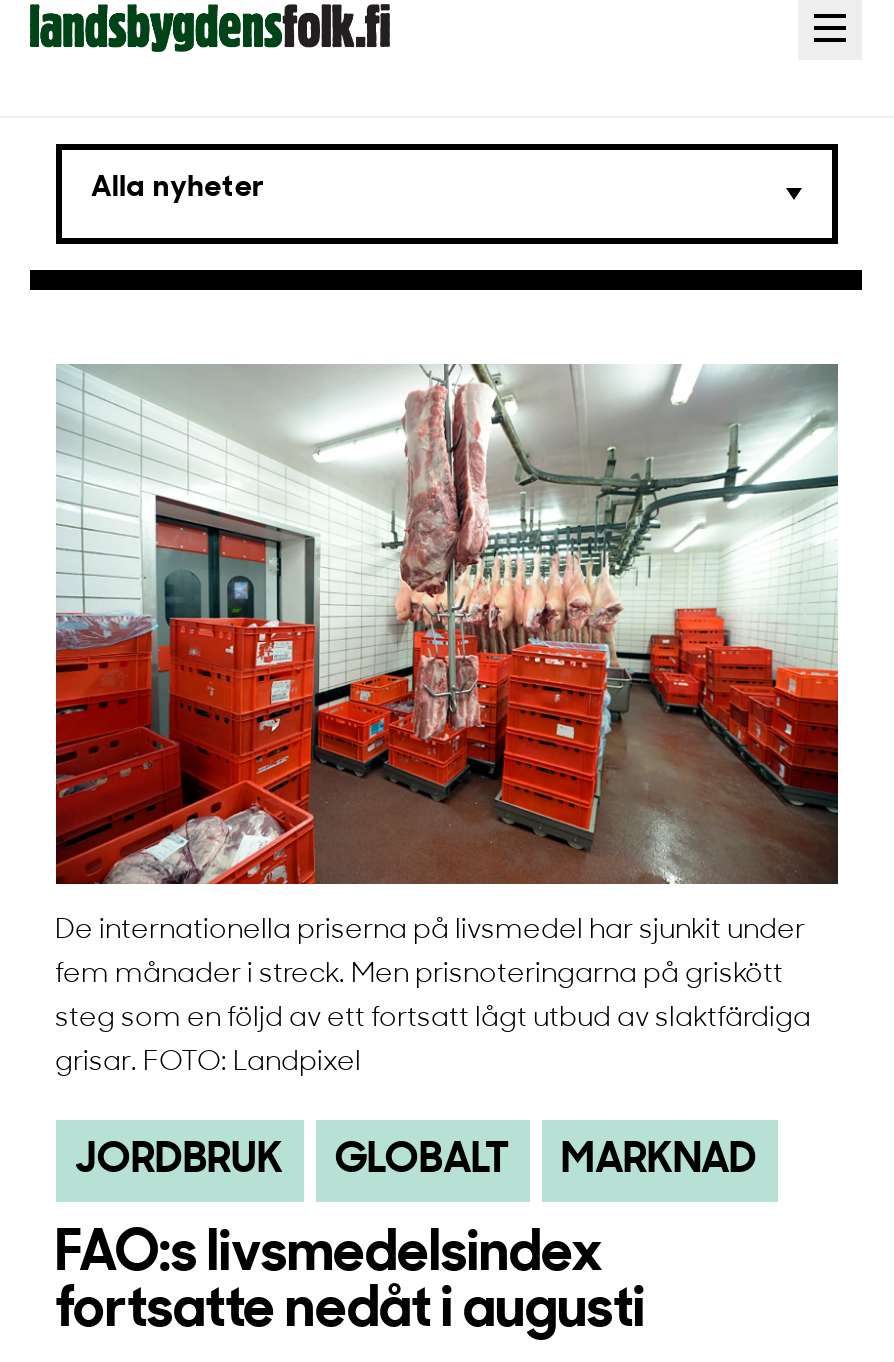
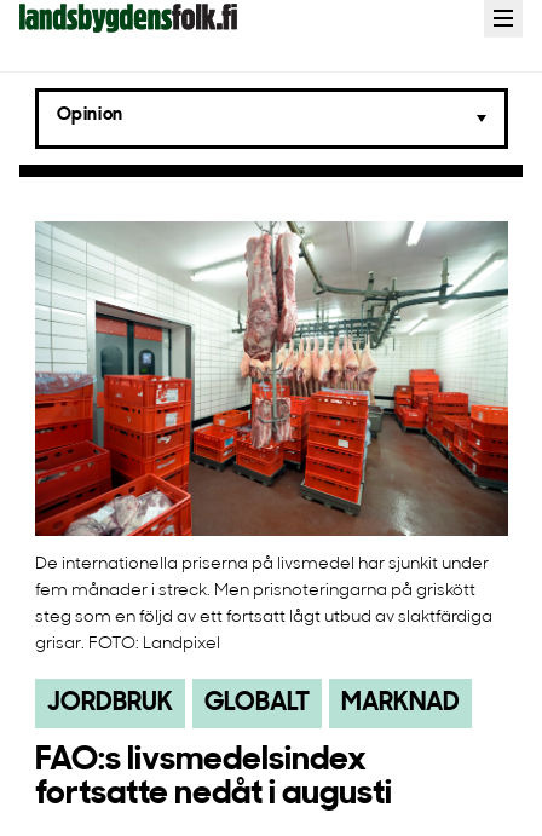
[91,173,265,203] Alla nyheter -> [56,106,123,124] Opinion

